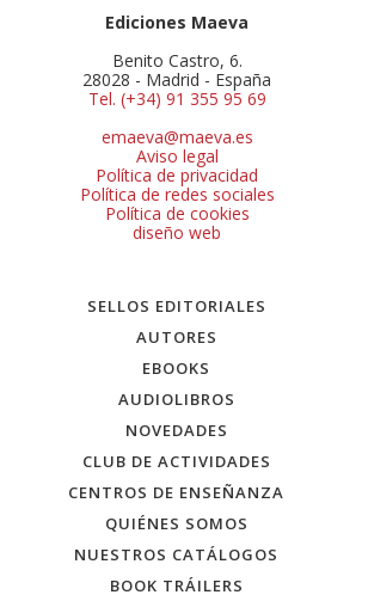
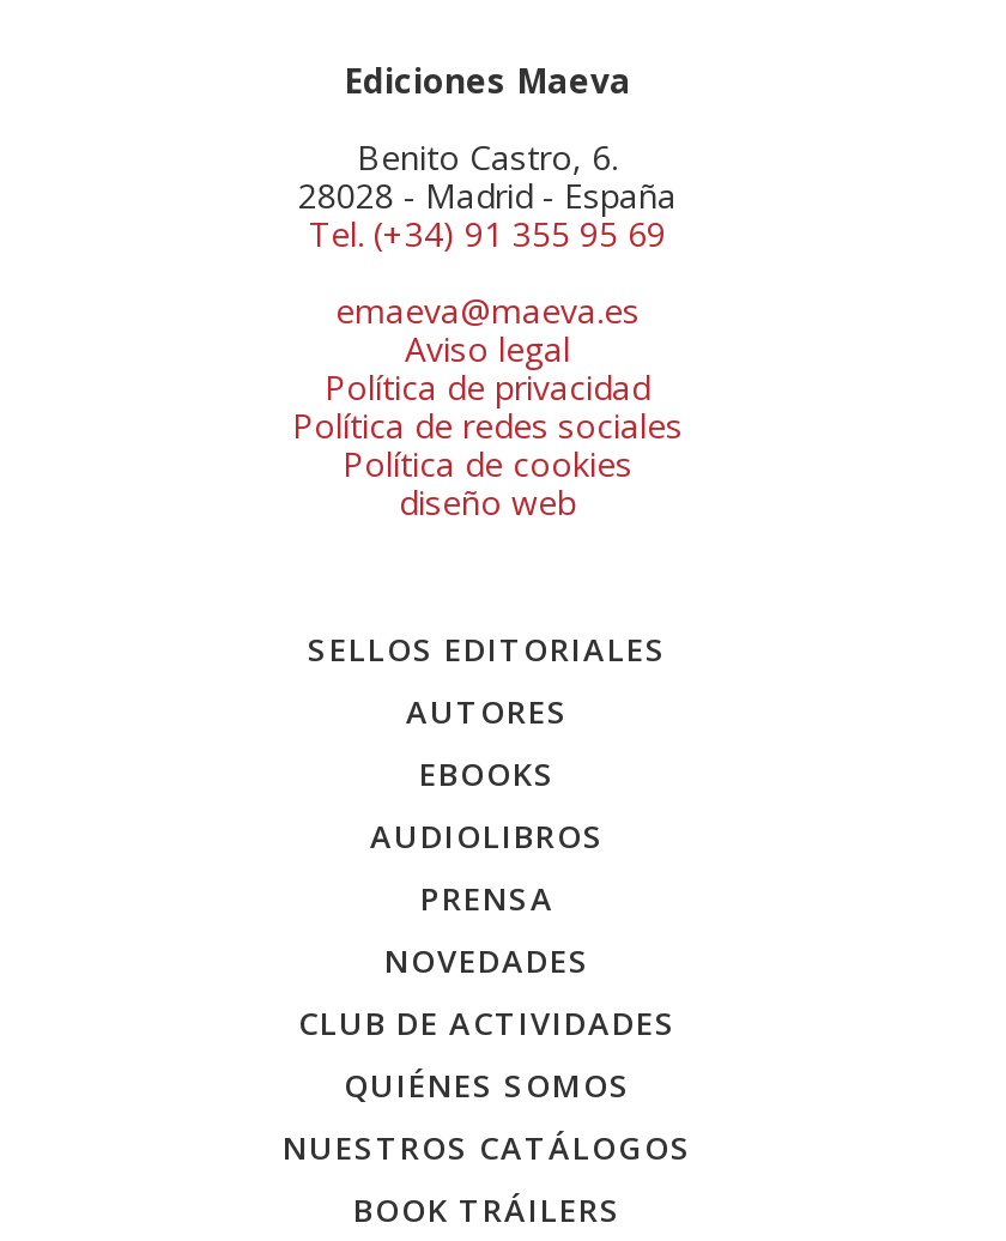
none -> [420,878,554,921] PRENSA
moved [82,420,271,472] -> [298,940,677,1045]: NOVEDADES | CLUB DE ACTIVIDADES
[69,482,285,503] CENTROS DE ENSEÑANZA -> none

